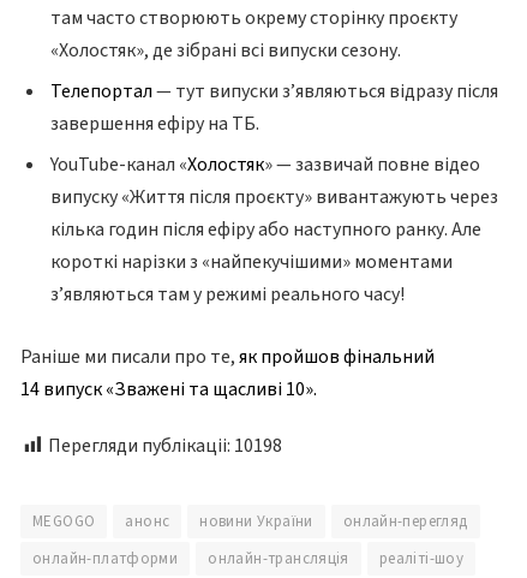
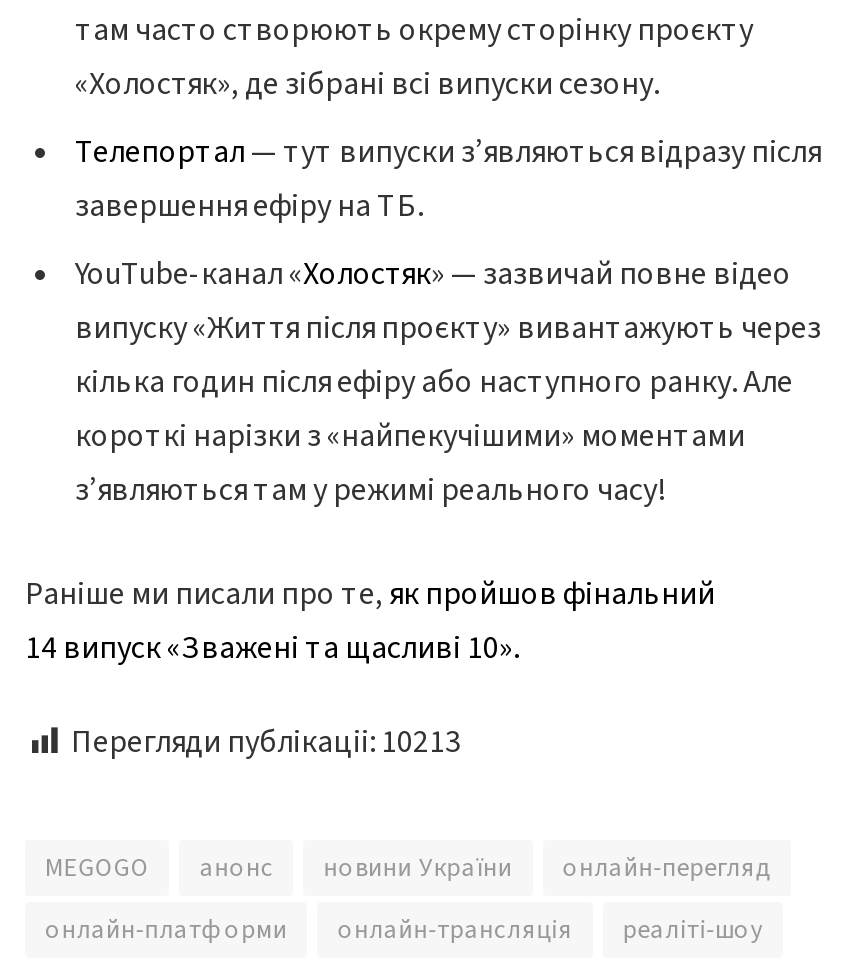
[48,433,282,459] Перегляди публікаціі: 10198 -> [71,720,461,764] Перегляди публікаціі: 10213

